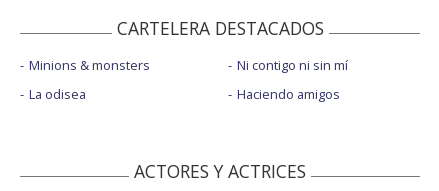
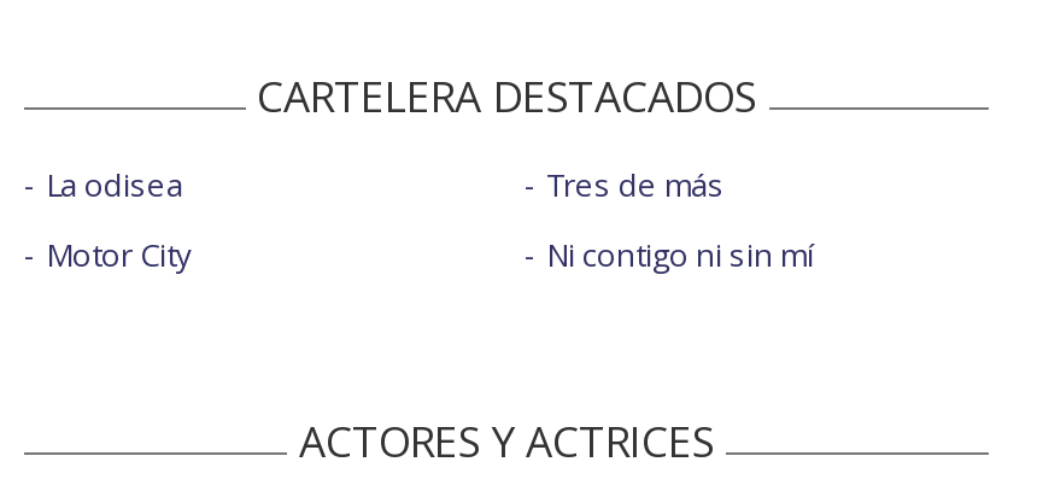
[29,56,150,74] Minions & monsters -> none
moved [236,56,347,74] -> [546,232,814,276]: Ni contigo ni sin mí
none -> [46,232,191,276] Motor City
moved [29,85,86,103] -> [46,162,183,206]: La odisea
[236,85,339,103] Haciendo amigos -> none
none -> [546,162,725,206] Tres de más

